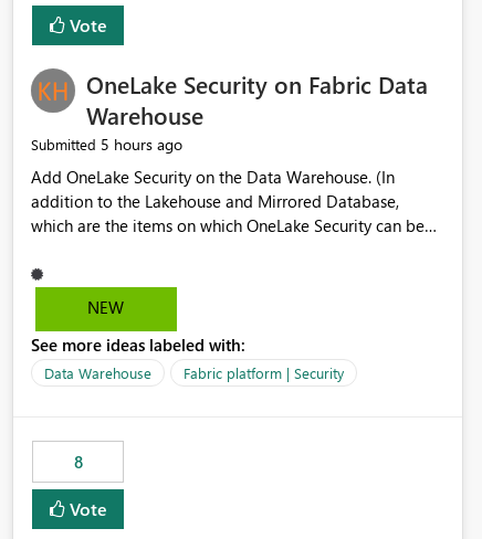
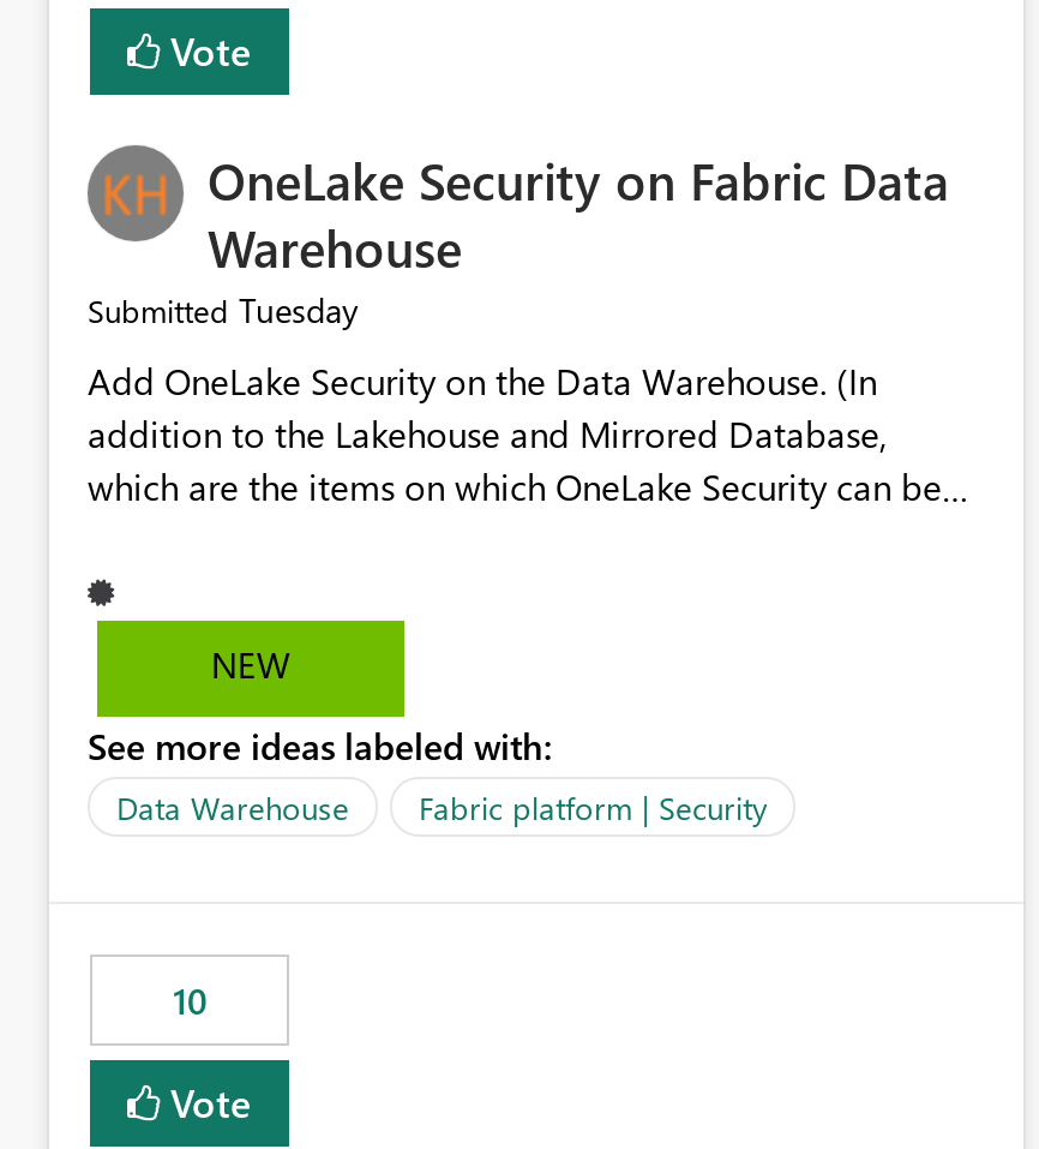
[31,134,182,155] Submitted 5 hours ago -> [88,288,359,334] Submitted Tuesday
[74,451,82,473] 8 -> [173,977,206,1025] 10

